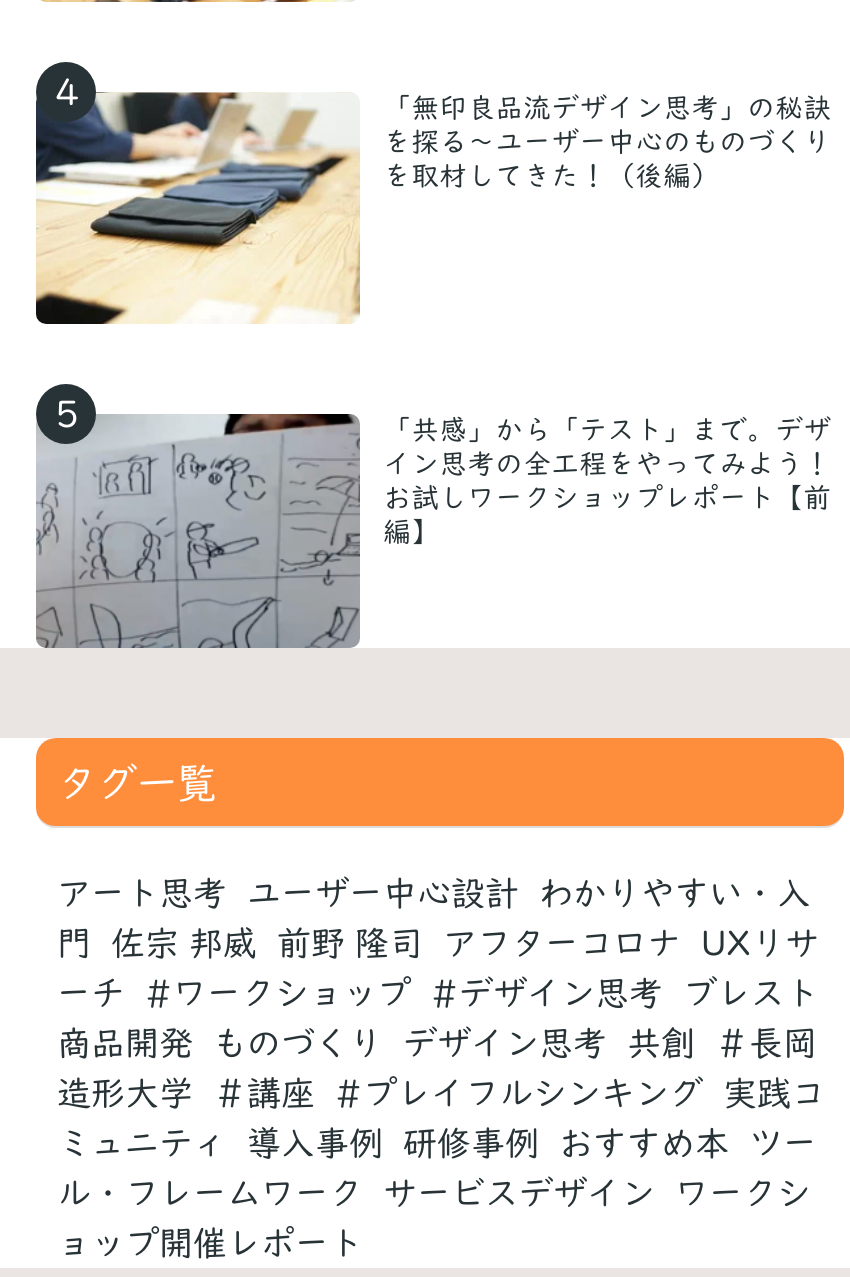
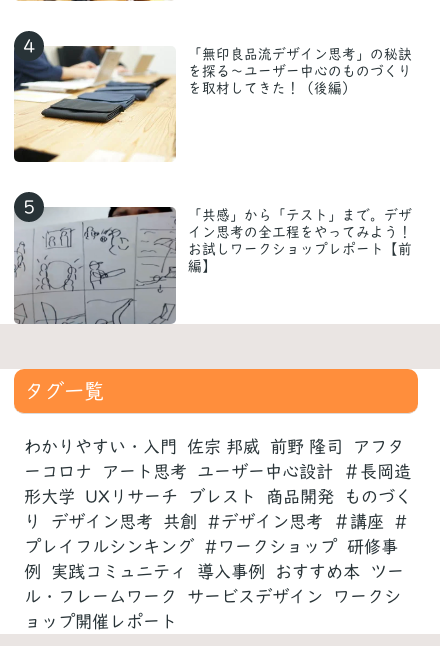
[57,876,811,910] アート思考 ユーザー中心設計 わかりやすい・入 -> [24,438,404,455] わかりやすい・入門 佐宗 邦威 前野 隆司 アフタ
[57,926,819,960] 門 佐宗 邦威 前野 隆司 アフターコロナ UXリサ -> [24,463,411,480] ーコロナ アート思考 ユーザー中心設計 ＃長岡造
[57,976,819,1010] ーチ #ワークショップ #デザイン思考 ブレスト -> [24,488,412,505] 形大学 UXリサーチ ブレスト 商品開発 ものづく
[57,1026,817,1060] 商品開発 ものづくり デザイン思考 共創 ＃長岡 -> [24,513,408,530] り デザイン思考 共創 #デザイン思考 ＃講座 #
[57,1076,825,1110] 造形大学 ＃講座 #プレイフルシンキング 実践コ -> [24,538,398,555] プレイフルシンキング #ワークショップ 研修事
[57,1126,817,1160] ミュニティ 導入事例 研修事例 おすすめ本 ツー -> [24,563,404,580] 例 実践コミュニティ 導入事例 おすすめ本 ツー

